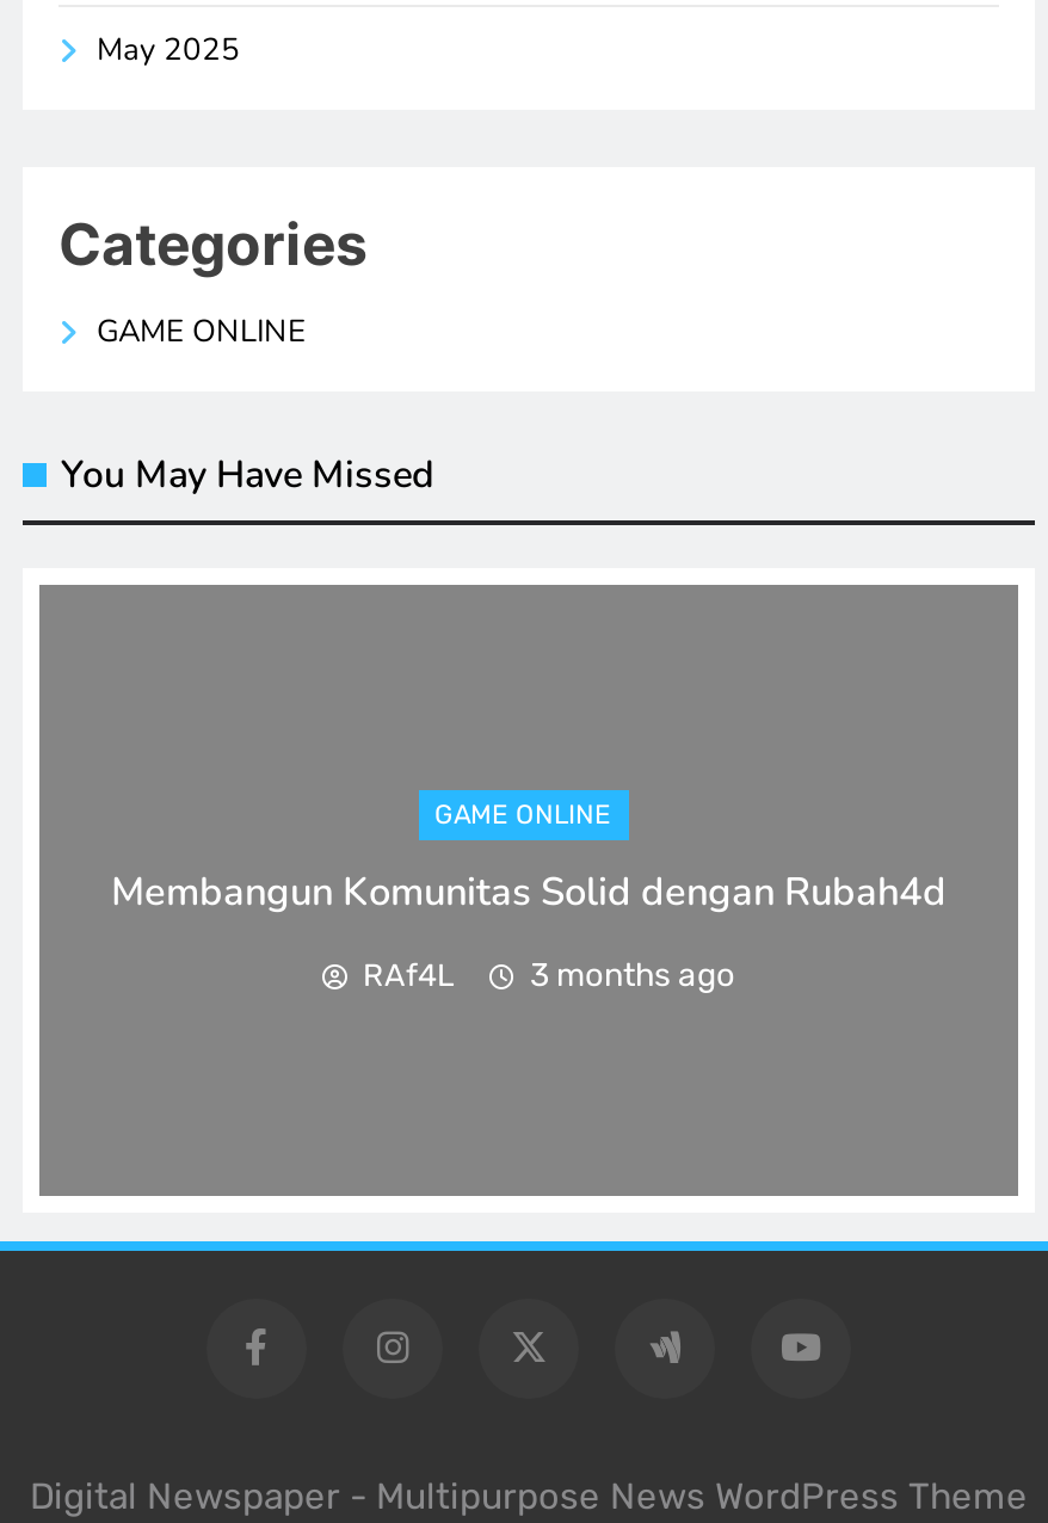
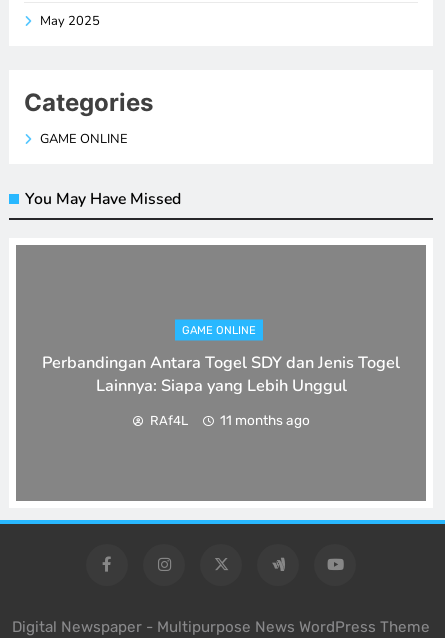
[111,863,947,918] Membangun Komunitas Solid dengan Rubah4d -> [42,350,400,396] Perbandingan Antara Togel SDY dan Jenis Togel | Lainnya: Siapa yang Lebih Unggul
[530,954,735,992] 3 months ago -> [219,411,309,427] 11 months ago

